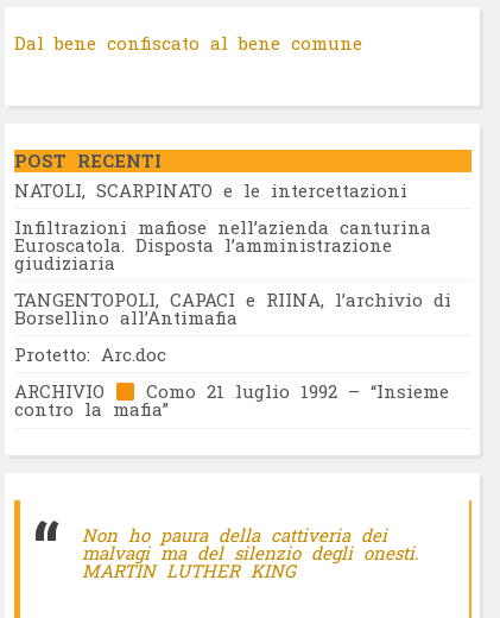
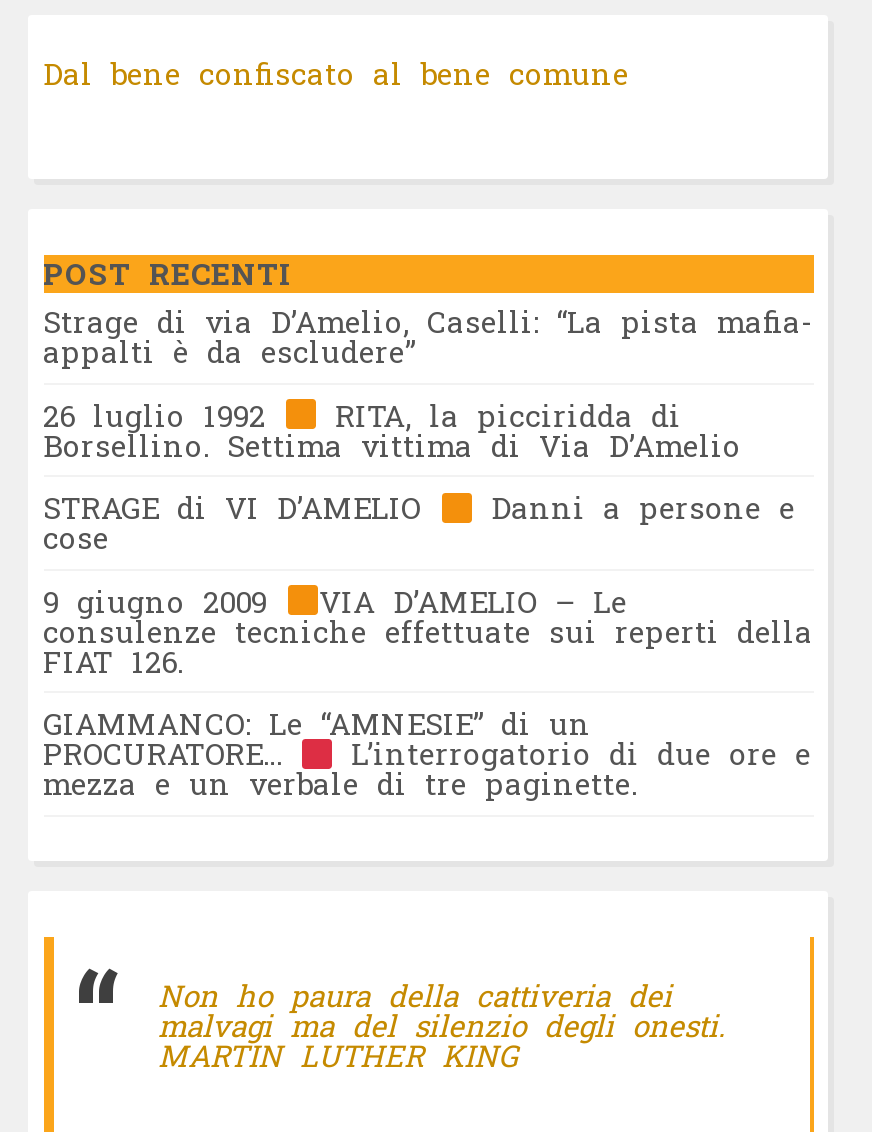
[14,178,407,202] NATOLI, SCARPINATO e le intercettazioni -> [43,301,813,371] Strage di via D’Amelio, Caselli: “La pista mafia- | appalti è da escludere”
[14,215,431,274] Infiltrazioni mafiose nell’azienda canturina | Euroscatola. Disposta l’amministrazione | giudiziaria -> [43,394,741,464] 26 luglio 1992 | RITA, la picciridda di | Borsellino. Settima vittima di Via D’Amelio
[14,287,451,329] TANGENTOPOLI, CAPACI e RIINA, l’archivio di | Borsellino all’Antimafia -> [43,487,795,557] STRAGE di VI D’AMELIO | Danni a persone e | cose
[14,342,166,366] Protetto: Arc.doc -> [43,580,813,680] 9 giugno 2009 | VIA D’AMELIO – Le | consulenze tecniche effettuate sui reperti della | FIAT 126.
[14,380,448,421] ARCHIVIO | Como 21 luglio 1992 – “Insieme | contro la mafia” -> [43,702,811,803] GIAMMANCO: Le “AMNESIE” di un | PROCURATORE… | L’interrogatorio di due ore e | mezza e un verbale di tre paginette.

